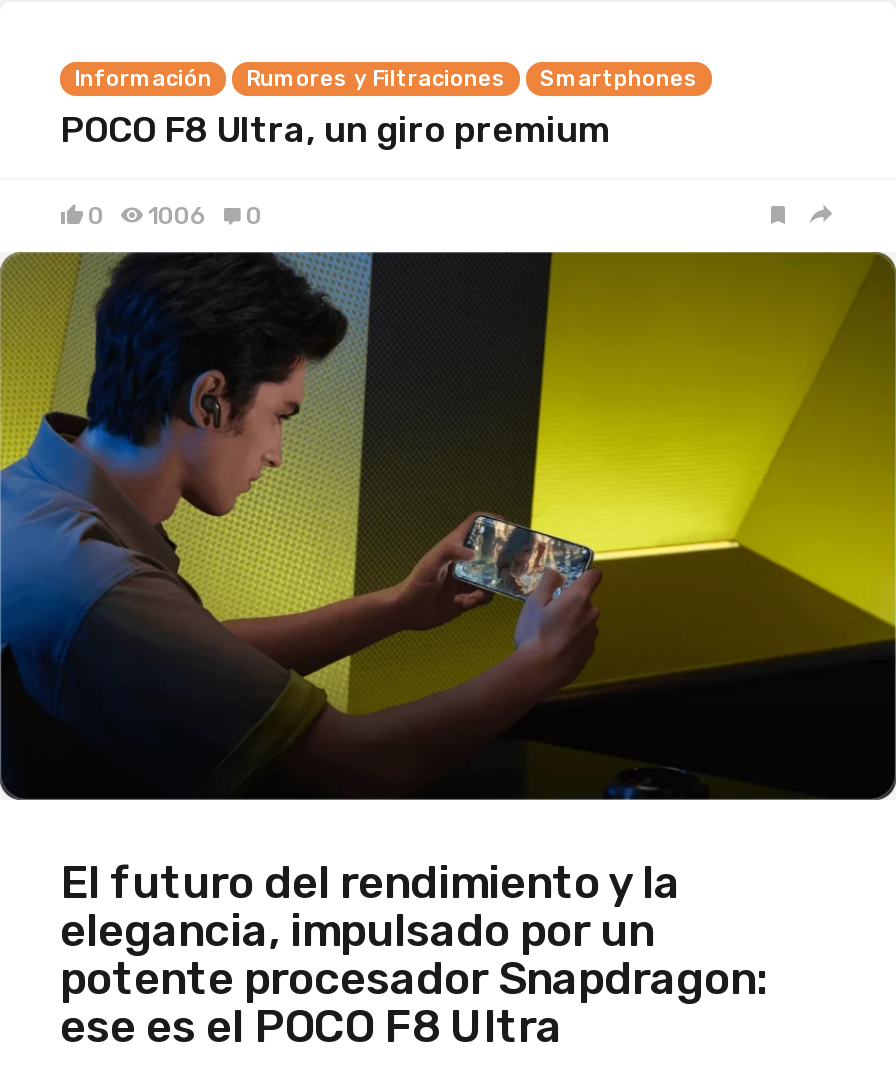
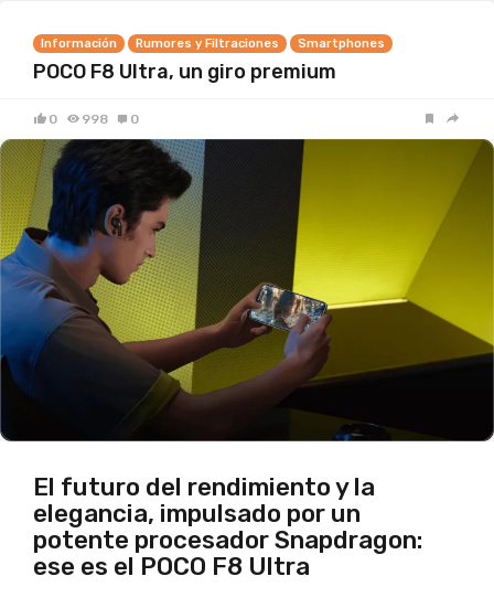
[88,202,262,230] 0 1006 0 -> [49,111,139,127] 0 998 0

